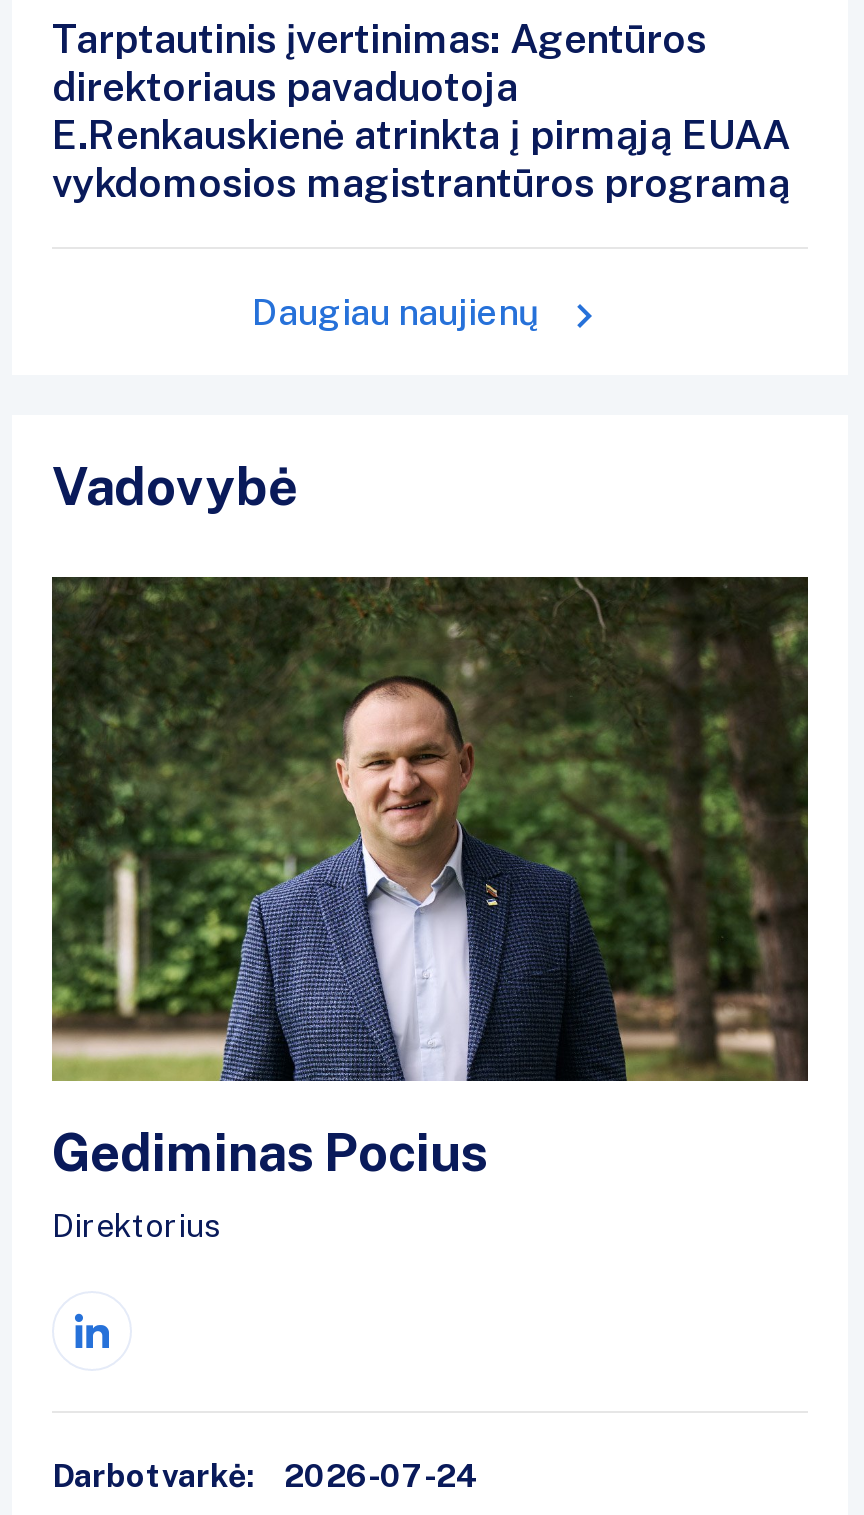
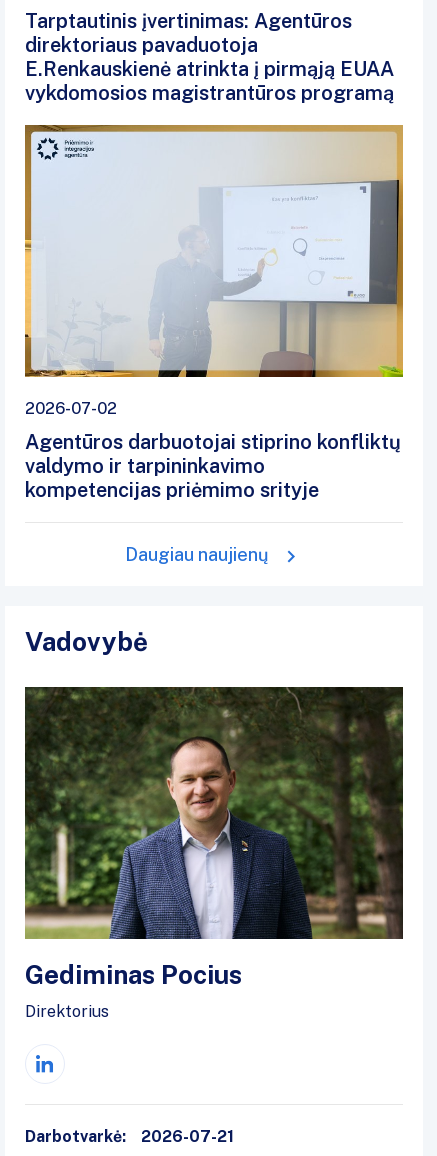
none -> [24,124,404,502] [image] | 2026-07-02 | Agentūros darbuotojai stiprino konfliktų | valdymo ir tarpininkavimo | kompetencijas priėmimo srityje
[52,1457,478,1495] Darbotvarkė: 2026-07-24 -> [25,1127,234,1146] Darbotvarkė: 2026-07-21

